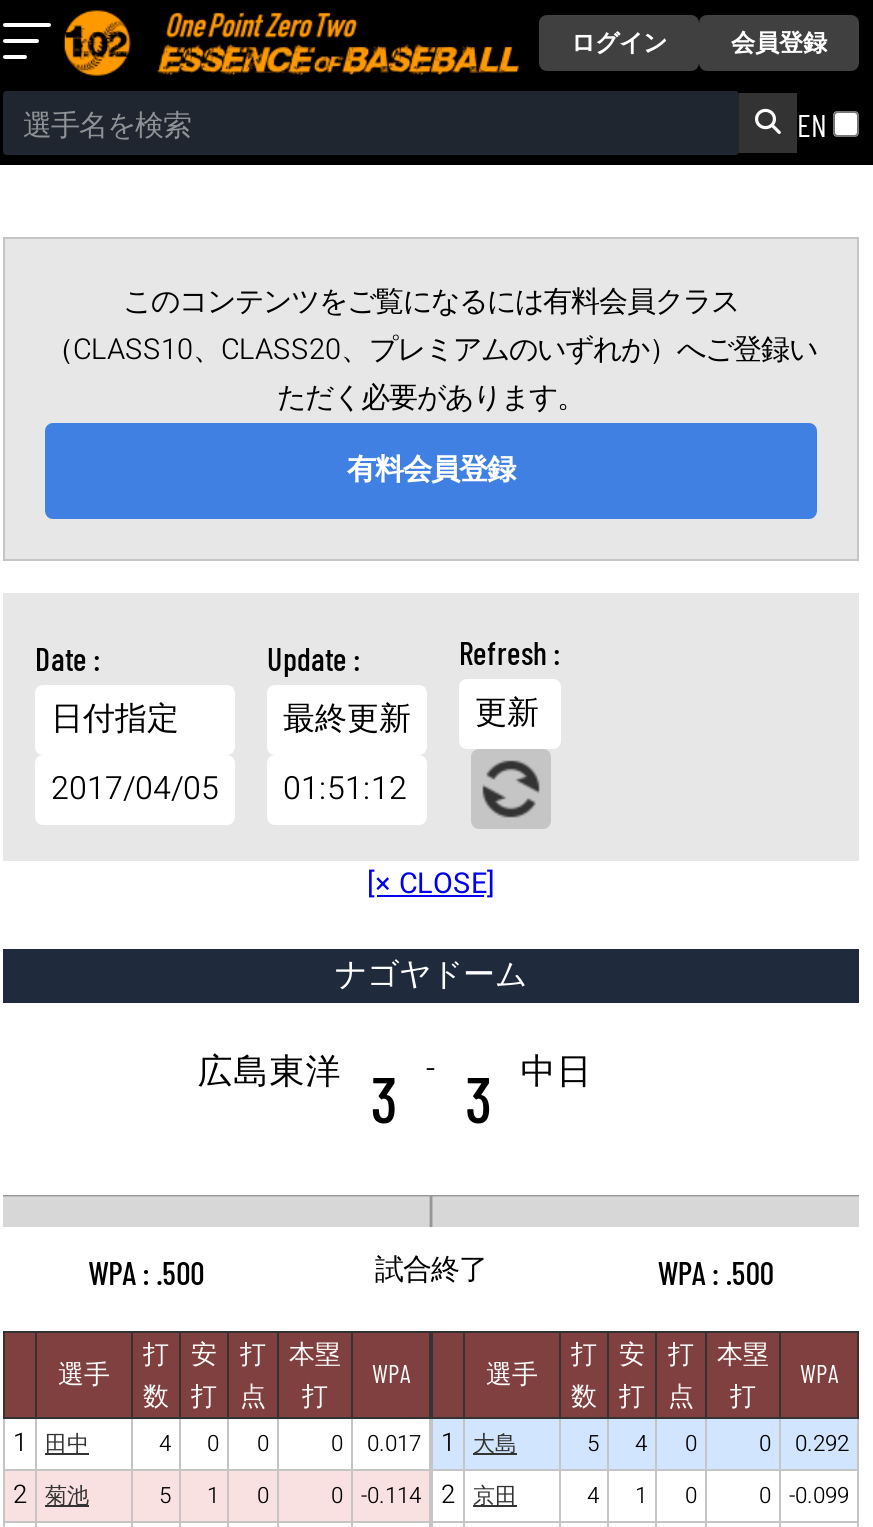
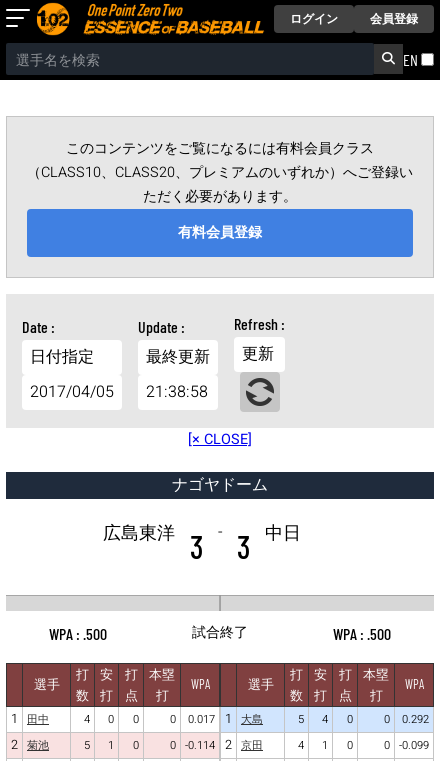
[51,765,407,813] 2017/04/05 01:51:12 -> [30,380,208,404] 2017/04/05 21:38:58

